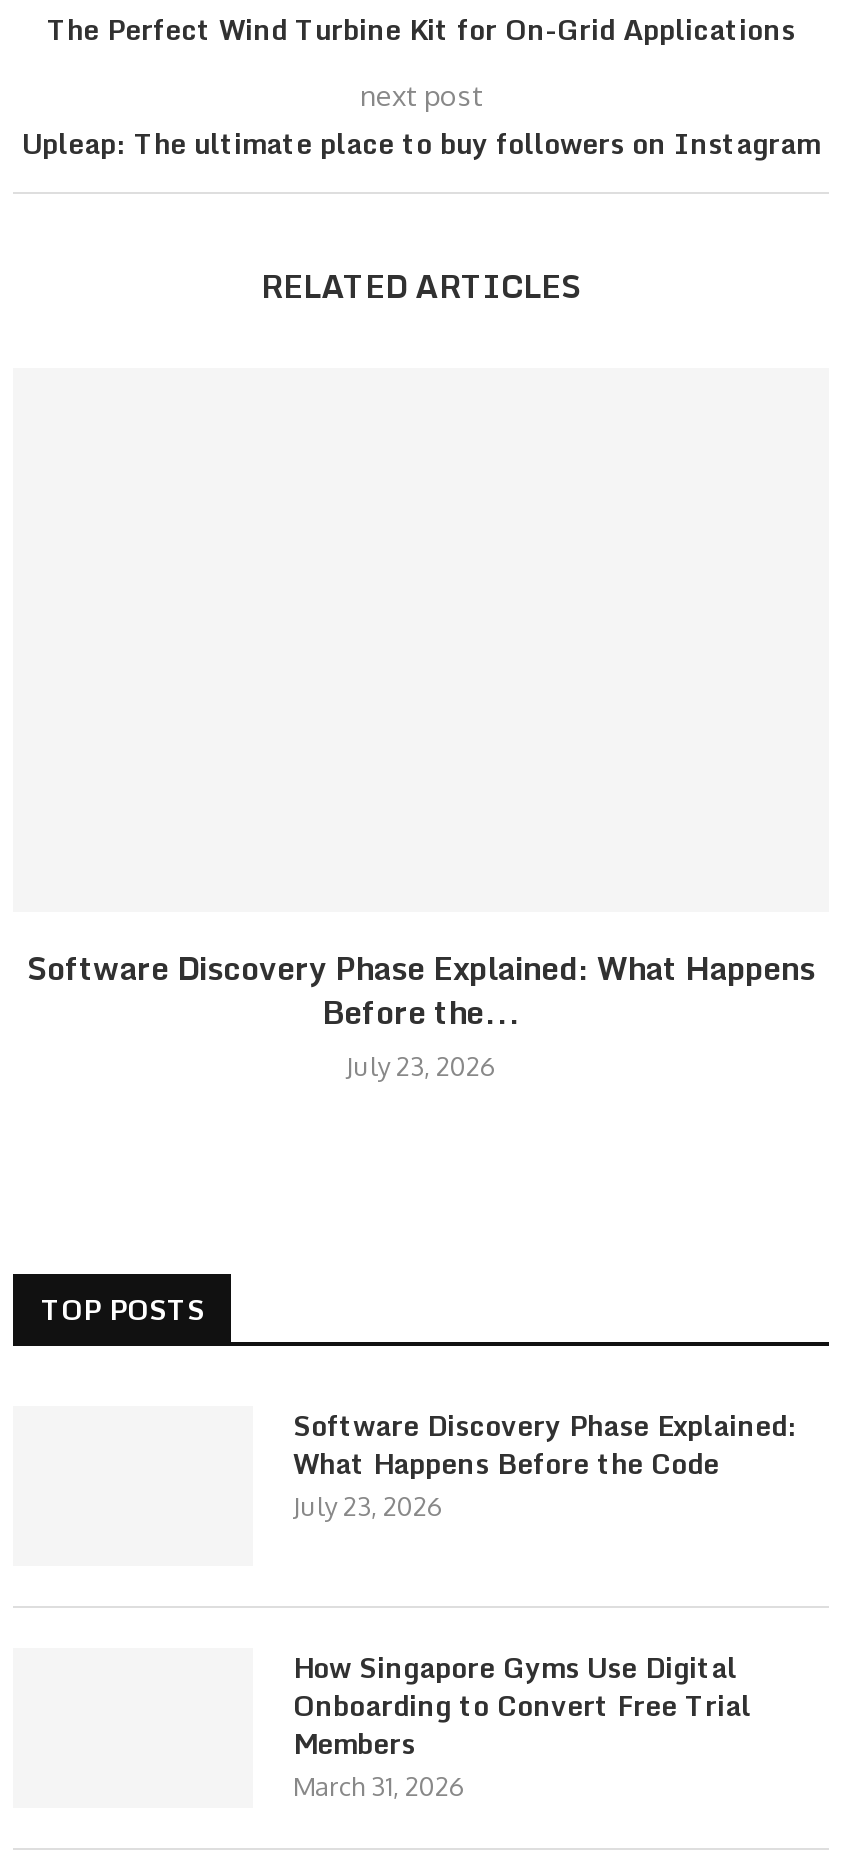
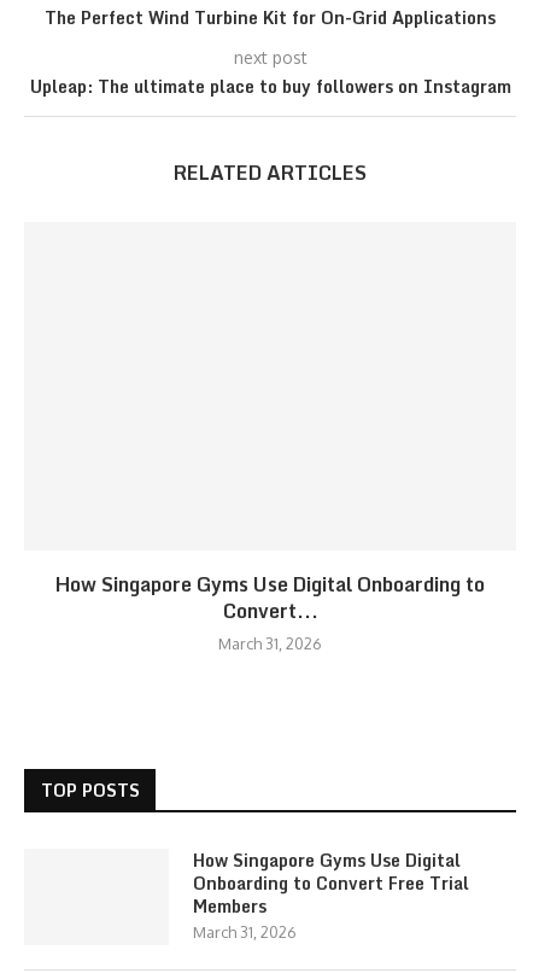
[27,942,815,1082] Software Discovery Phase Explained: What Happens | Before the... | July 23, 2026 -> [55,569,485,653] How Singapore Gyms Use Digital Onboarding to | Convert... | March 31, 2026
[293,1402,797,1522] Software Discovery Phase Explained: | What Happens Before the Code | July 23, 2026 -> none

